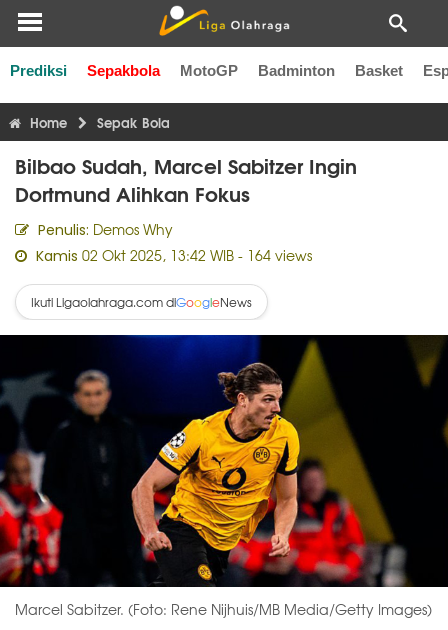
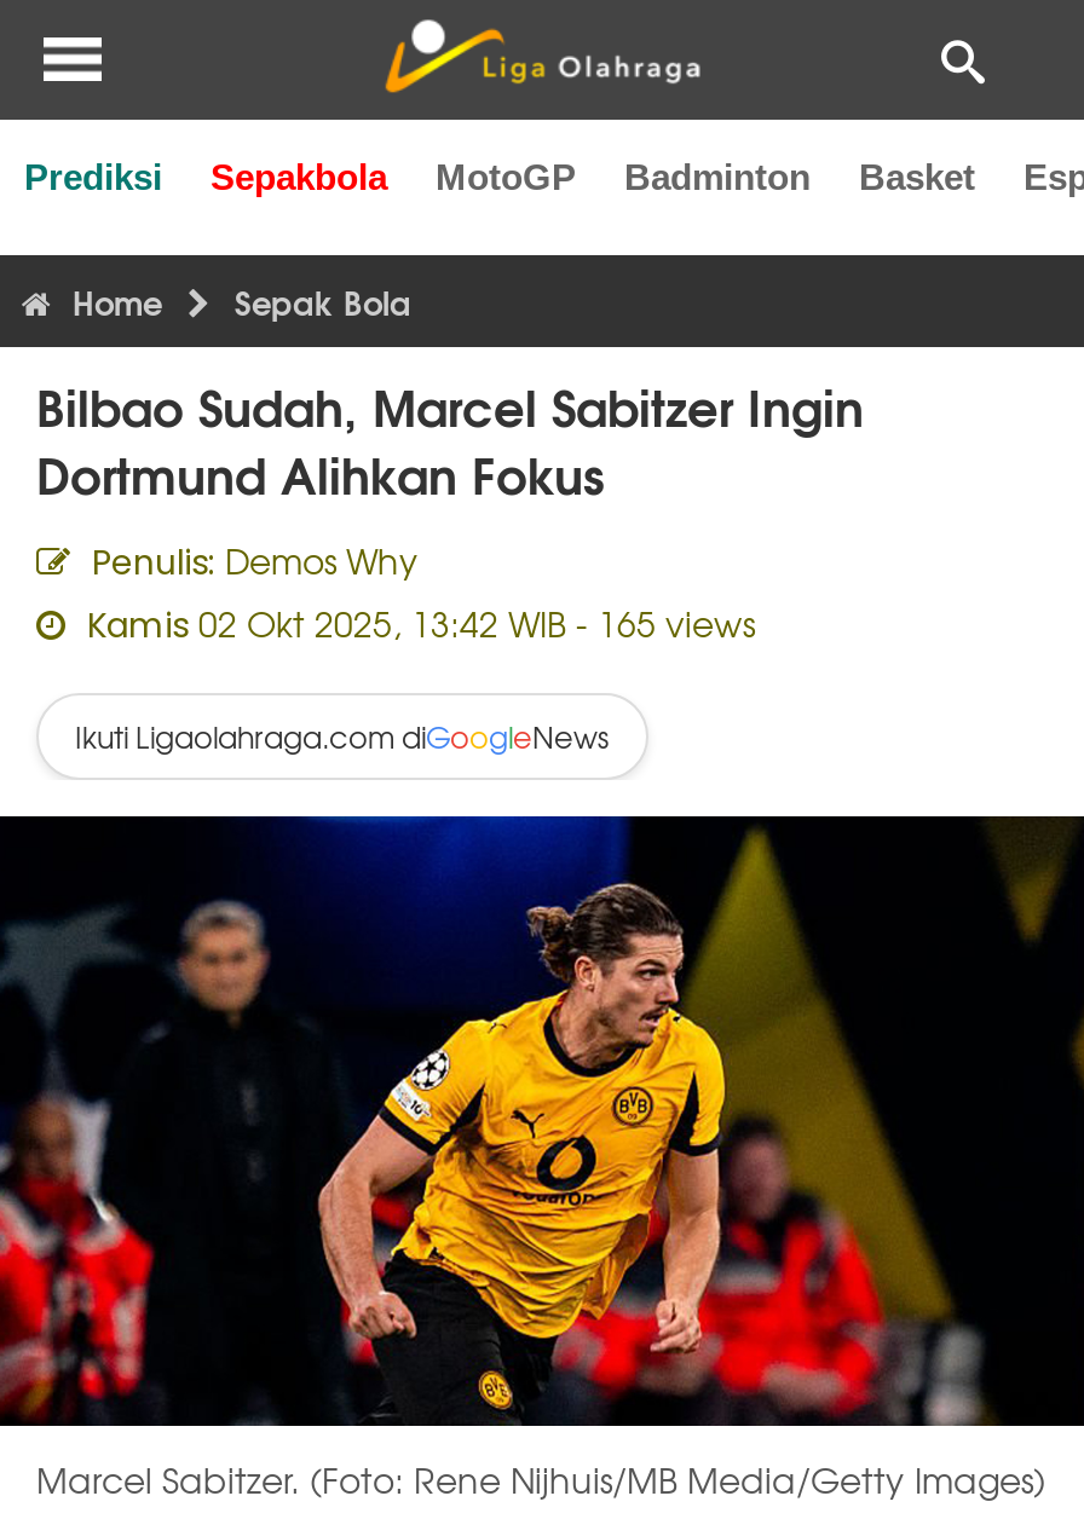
[32,245,312,265] Kamis 02 Okt 2025, 13:42 WIB - 164 views -> [77,599,755,647] Kamis 02 Okt 2025, 13:42 WIB - 165 views

